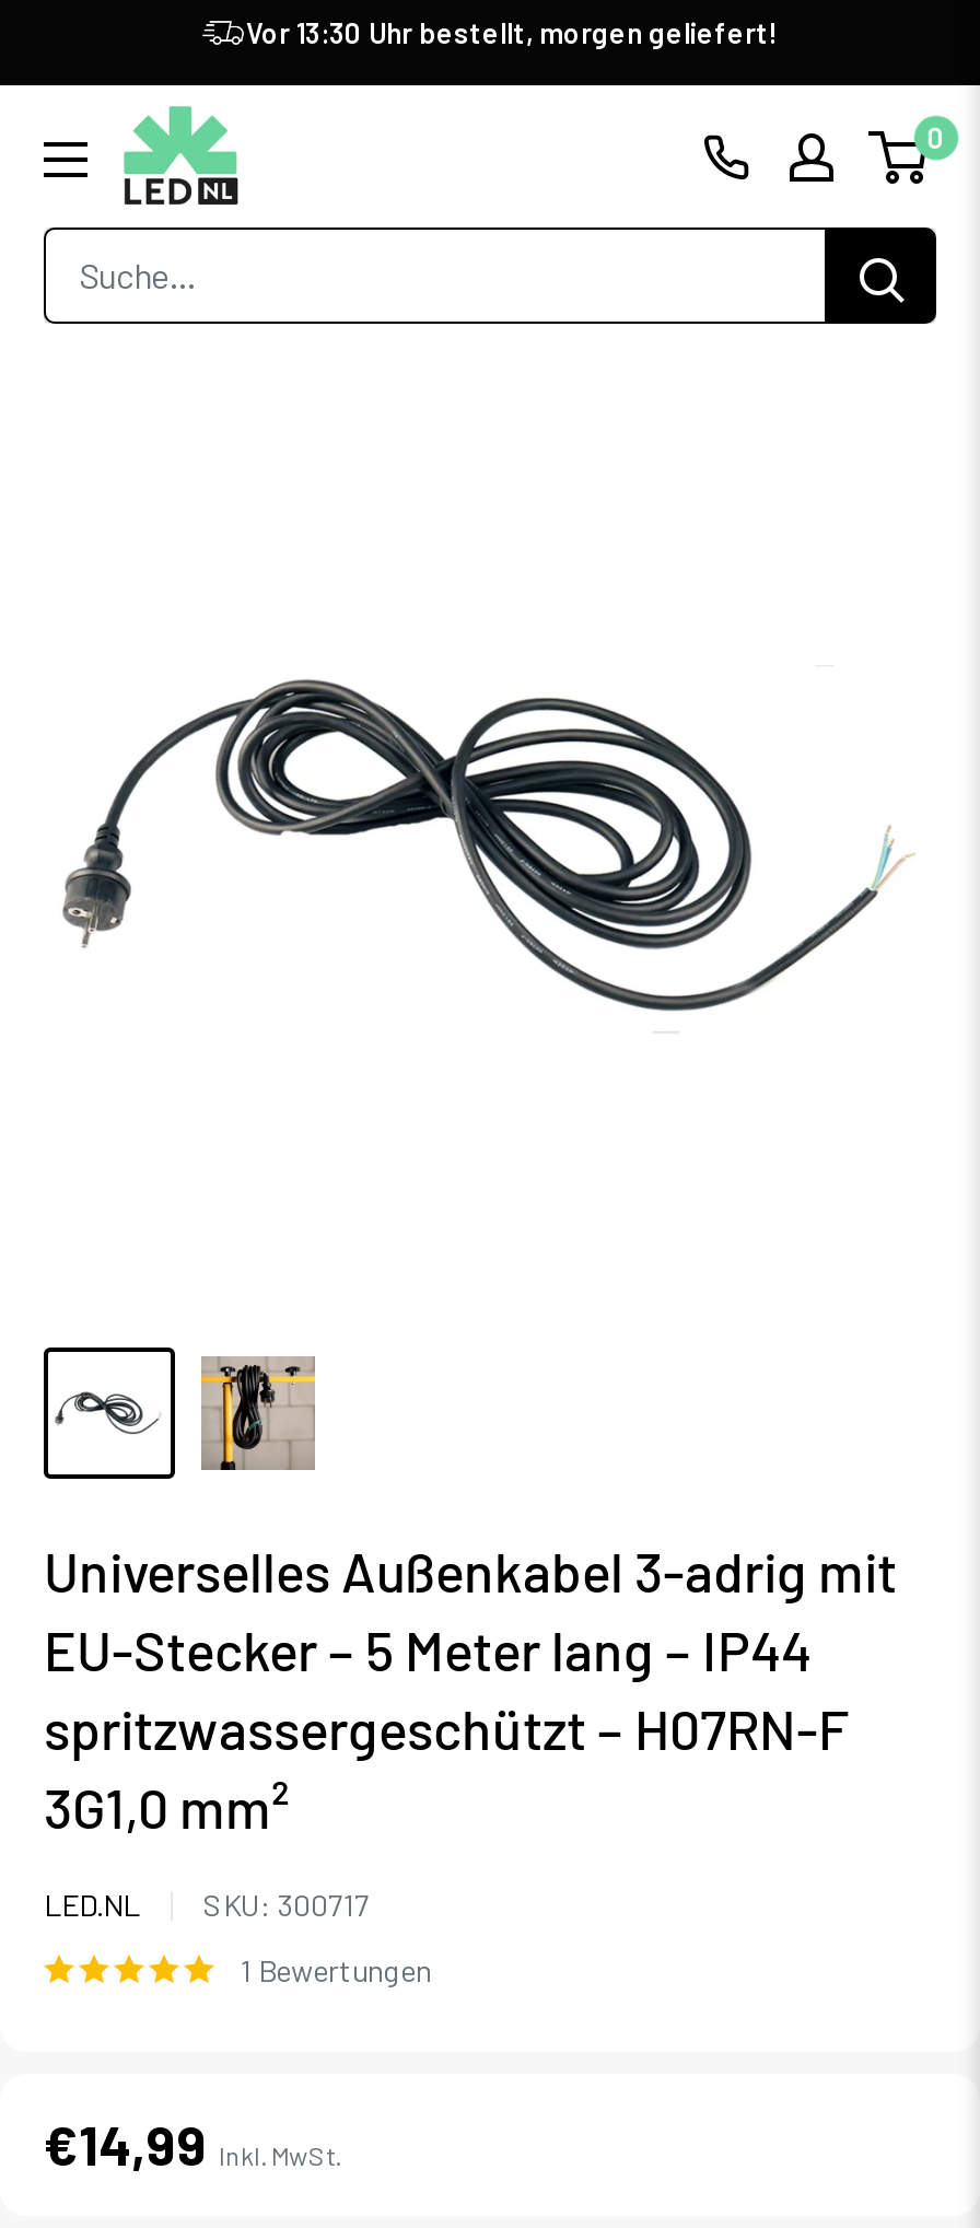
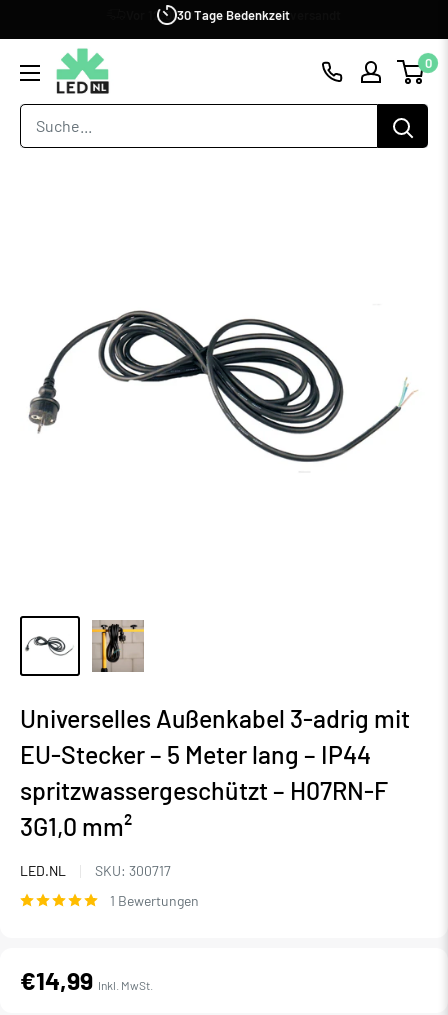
[246,15,778,50] Vor 13:30 Uhr bestellt, morgen geliefert! -> [177,7,290,23] 30 Tage Bedenkzeit

